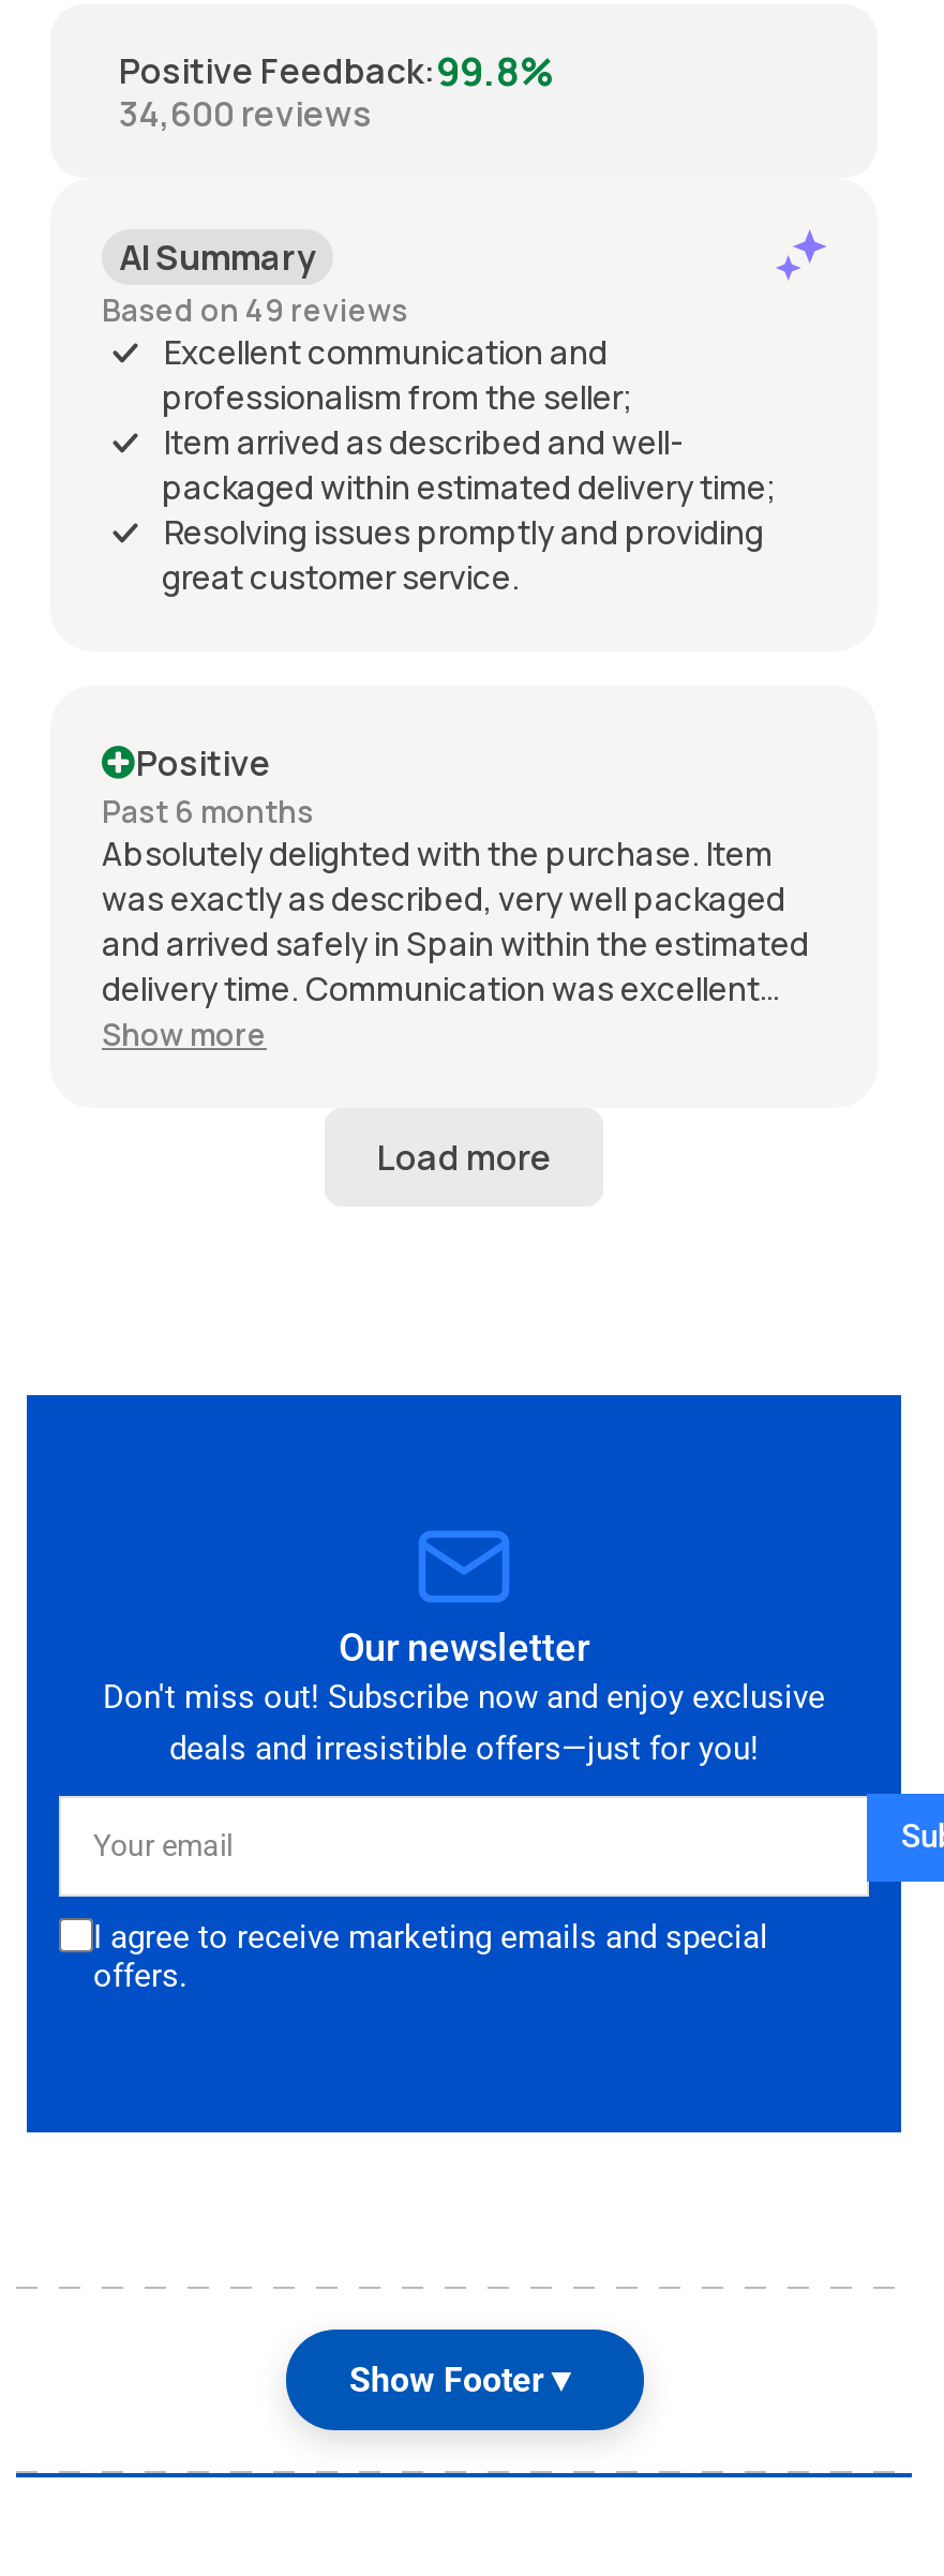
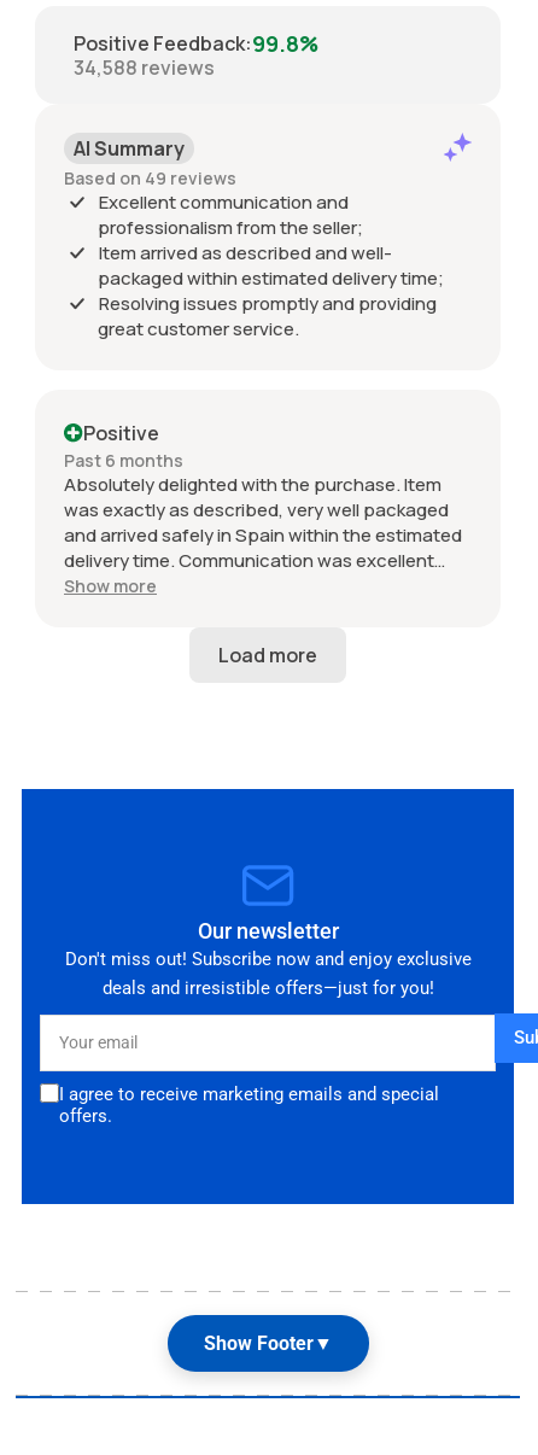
[119,89,372,137] 34,600 reviews -> [74,54,215,80] 34,588 reviews

